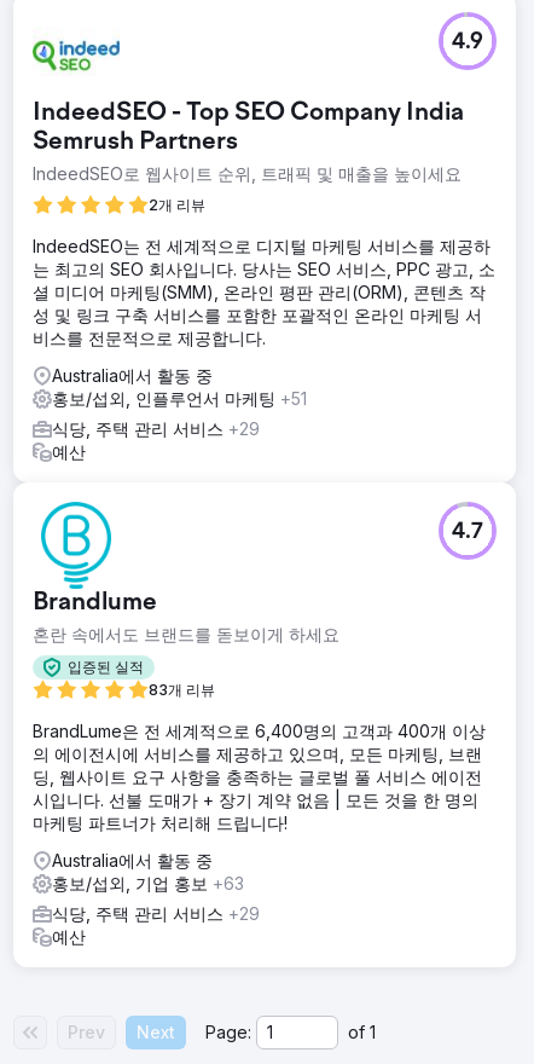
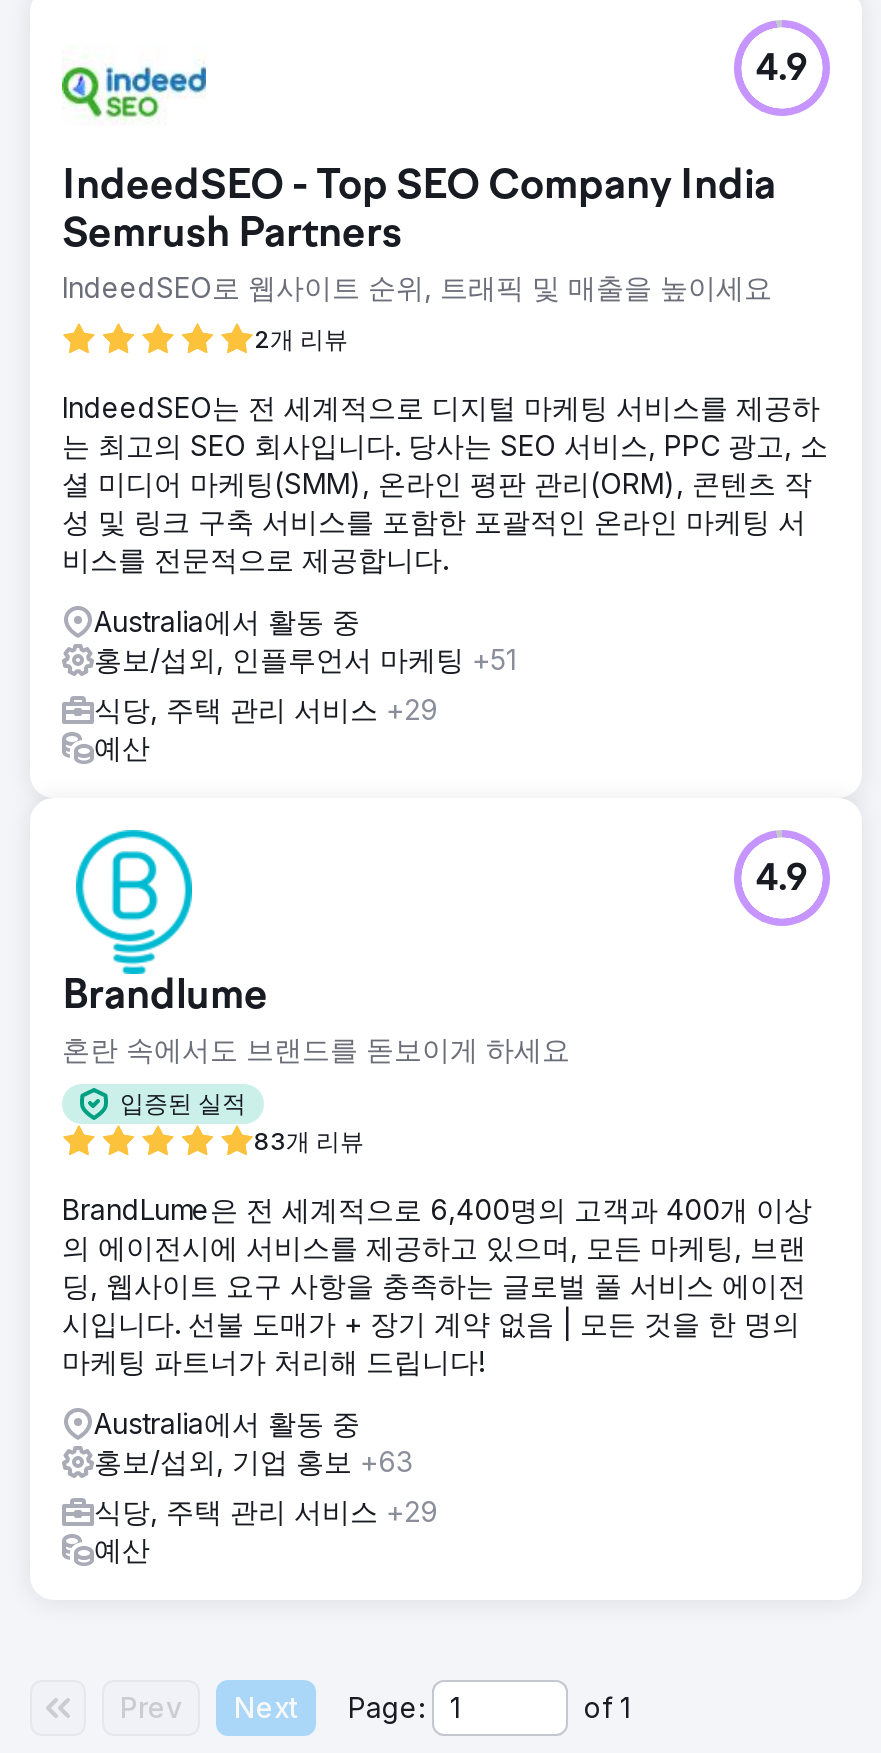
[452,521,483,544] 4.7 -> [756,861,808,899] 4.9

